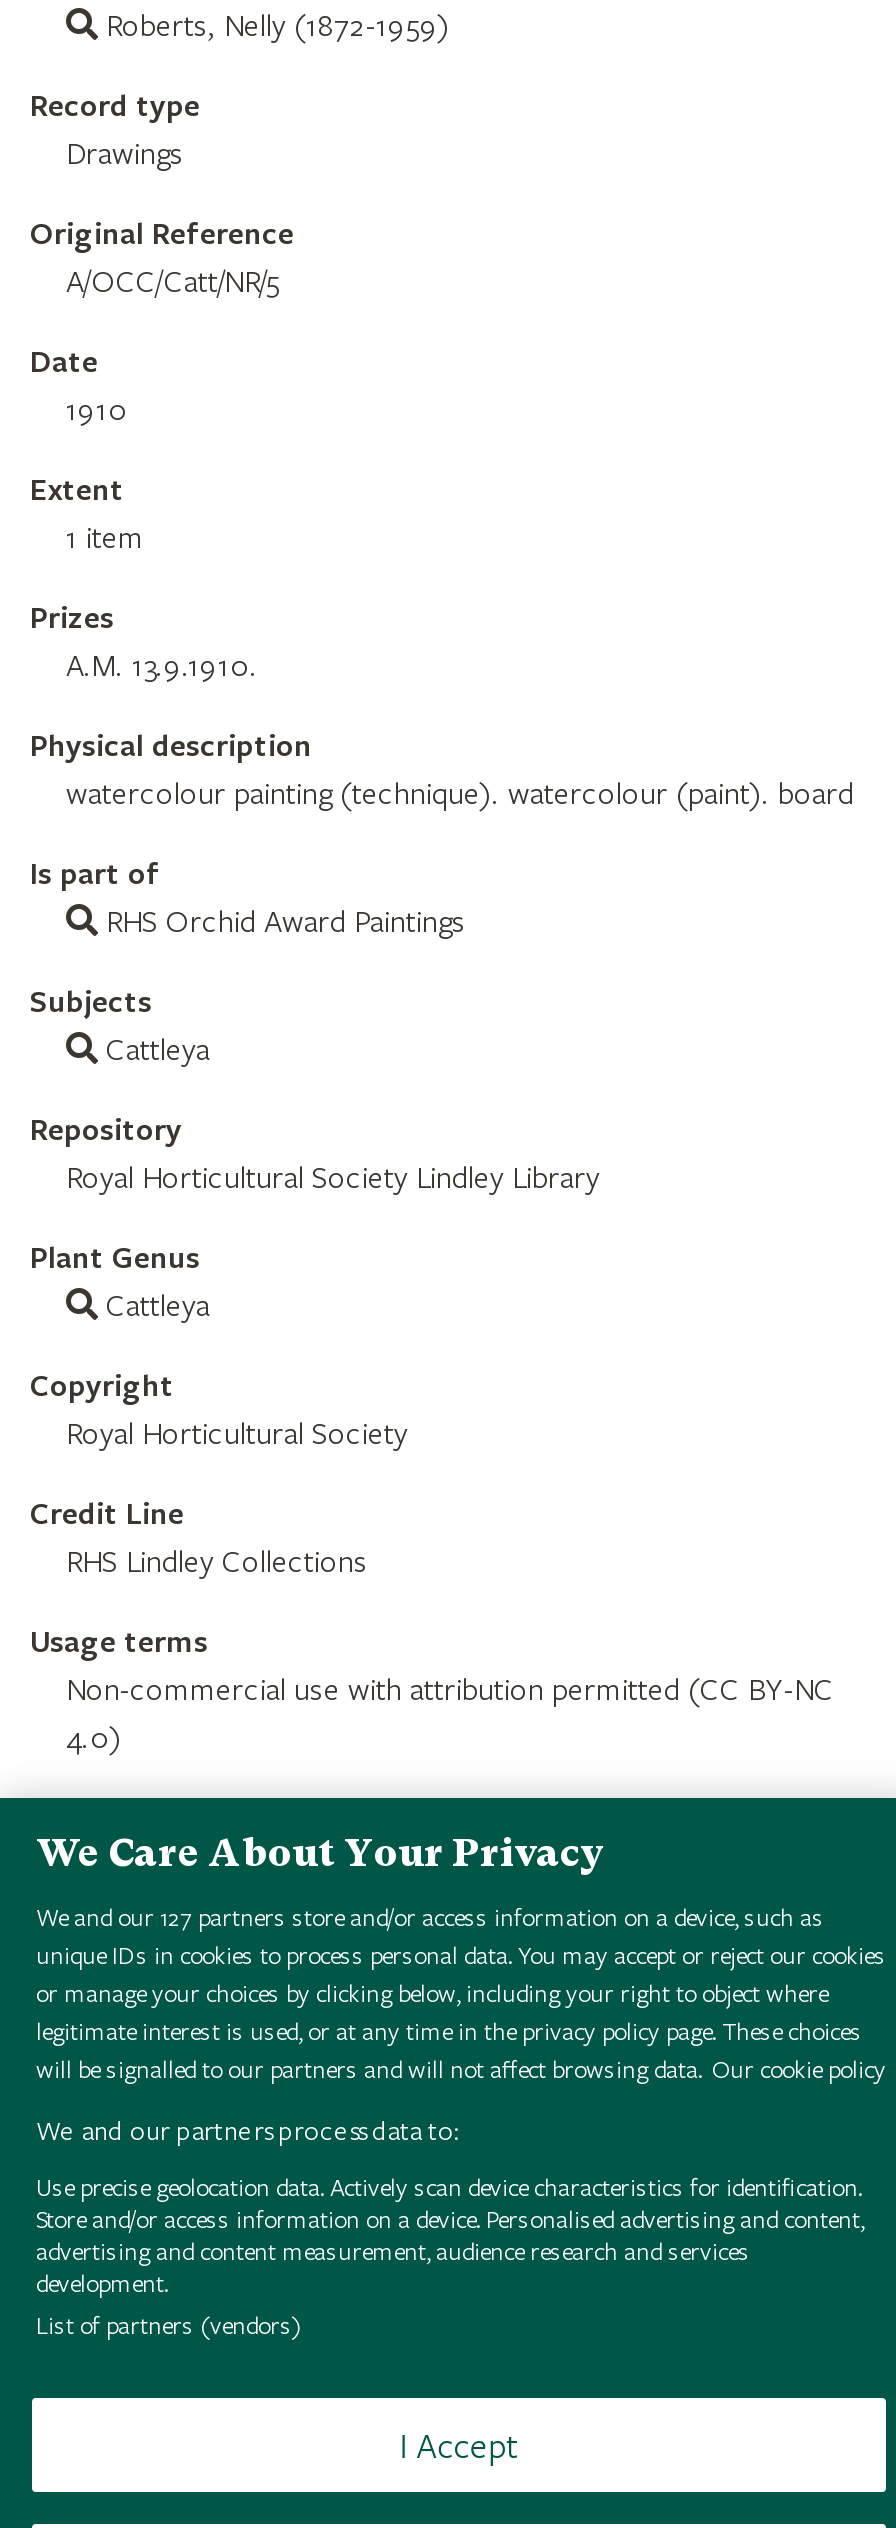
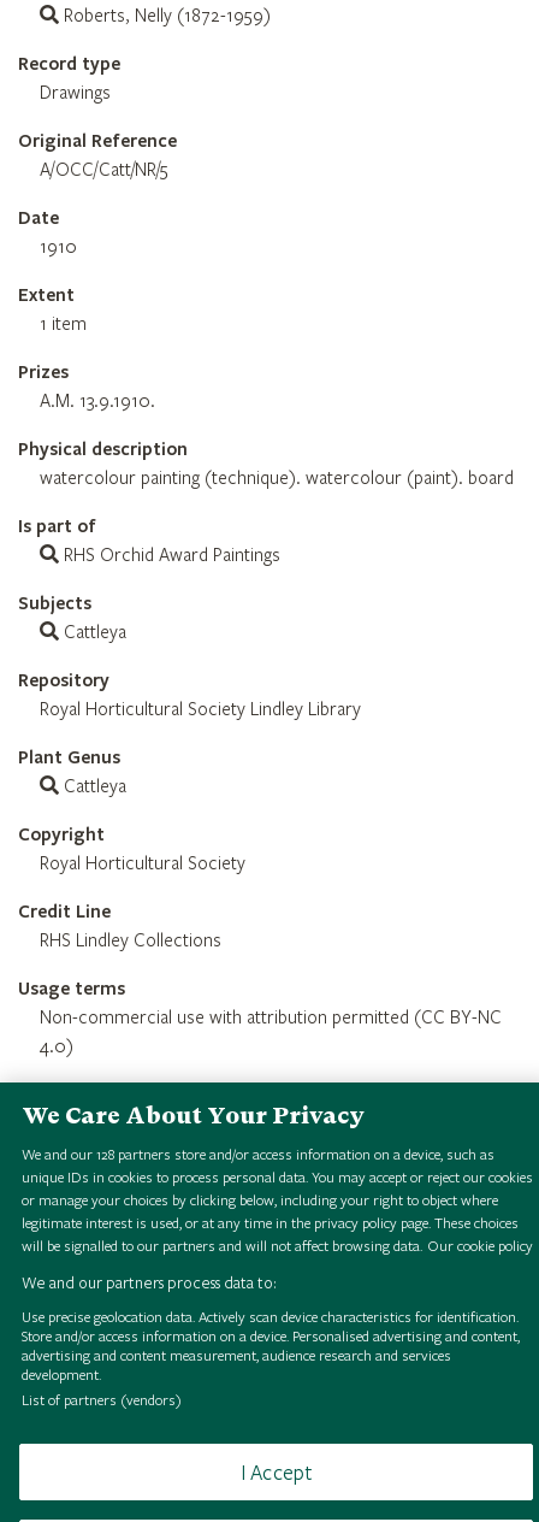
[36,1900,824,1932] We and our 127 partners store and/or access information on a device, such as -> [22,1144,494,1163] We and our 128 partners store and/or access information on a device, such as

